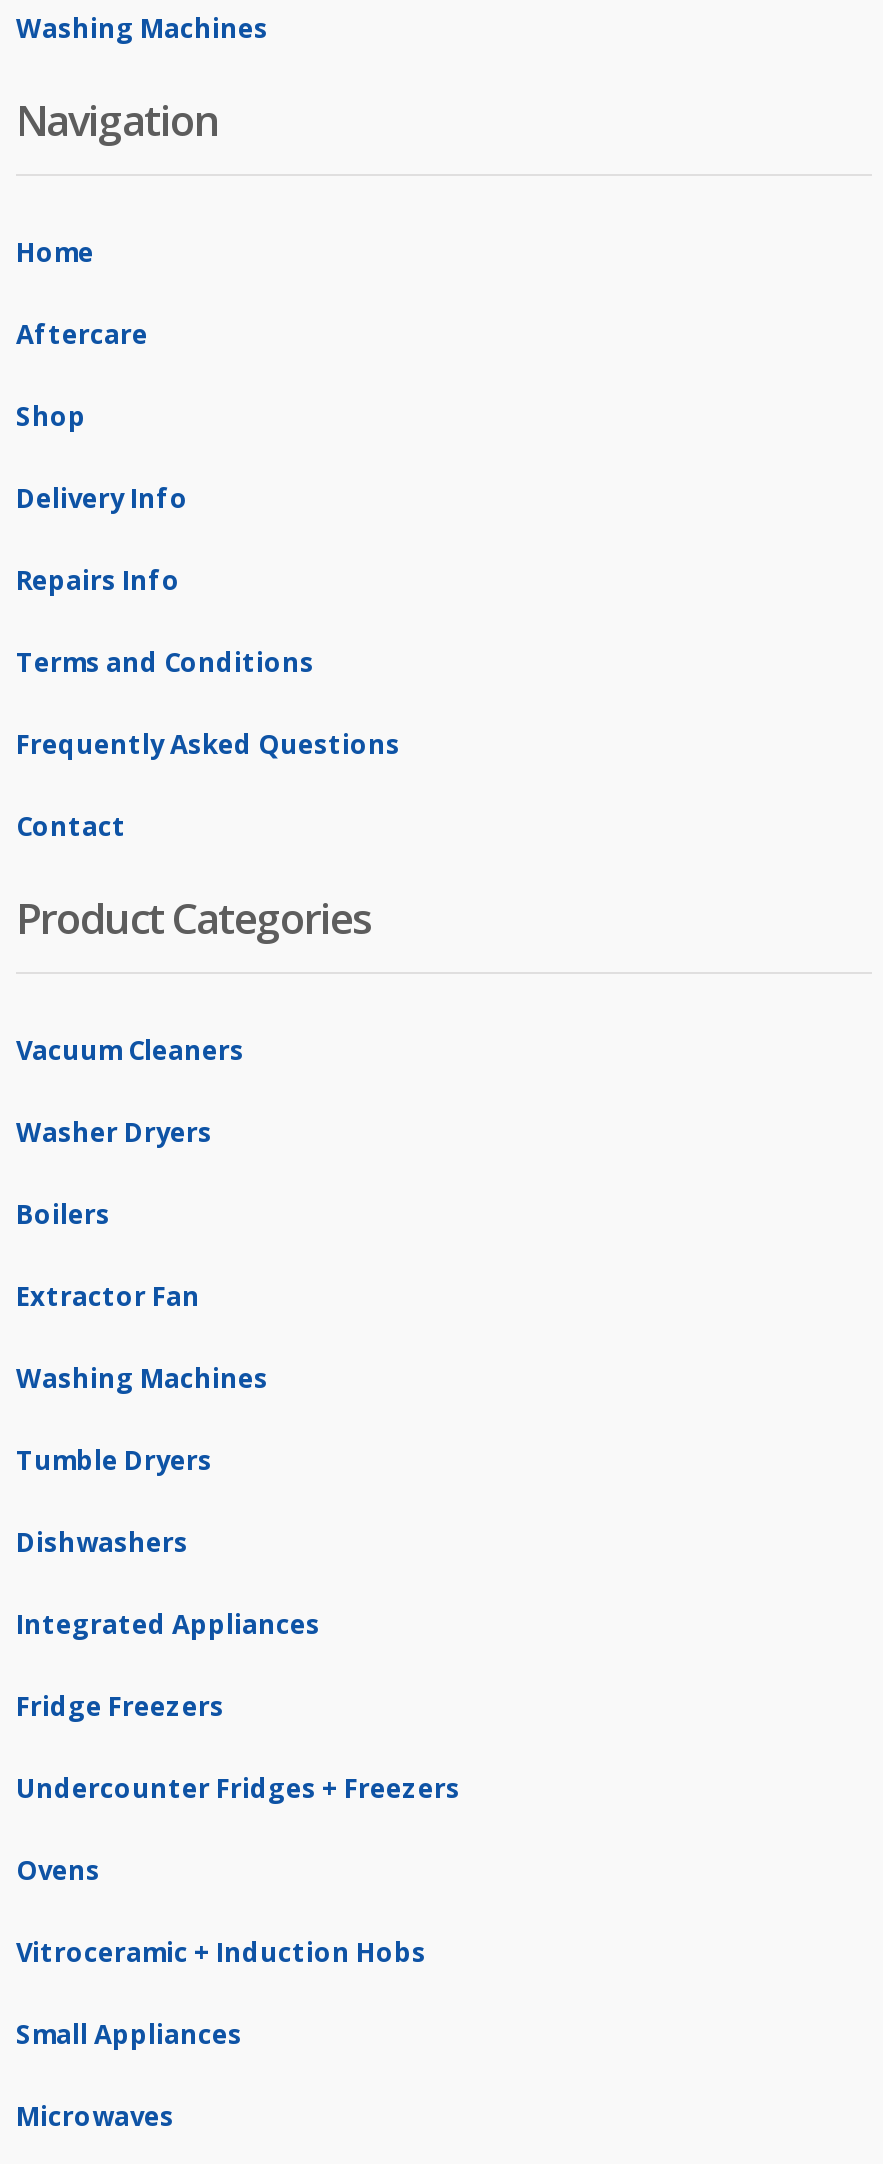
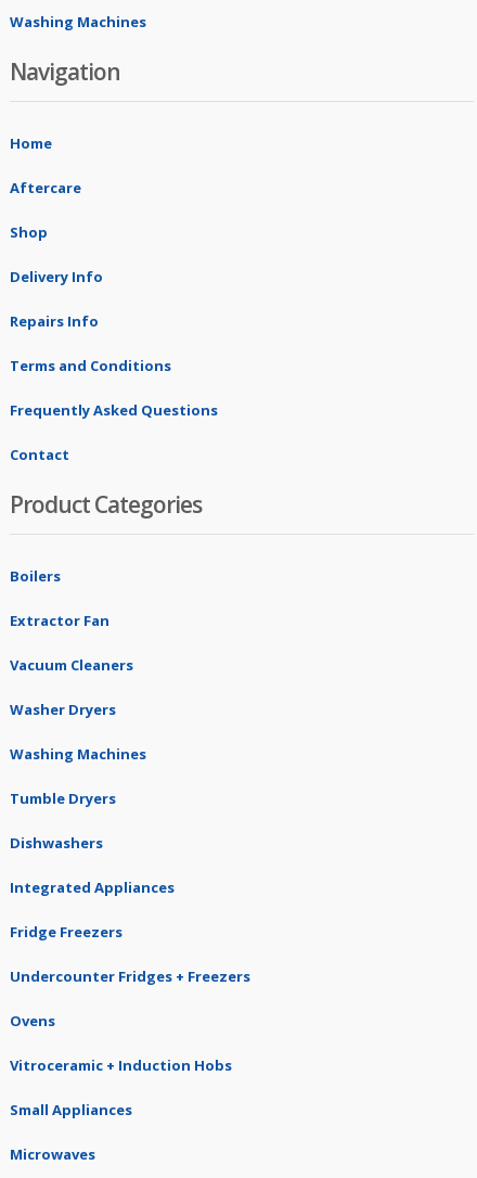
moved [16,1032,244,1150] -> [10,655,133,719]: Vacuum Cleaners | Washer Dryers
moved [16,1196,200,1314] -> [10,566,109,630]: Boilers | Extractor Fan

